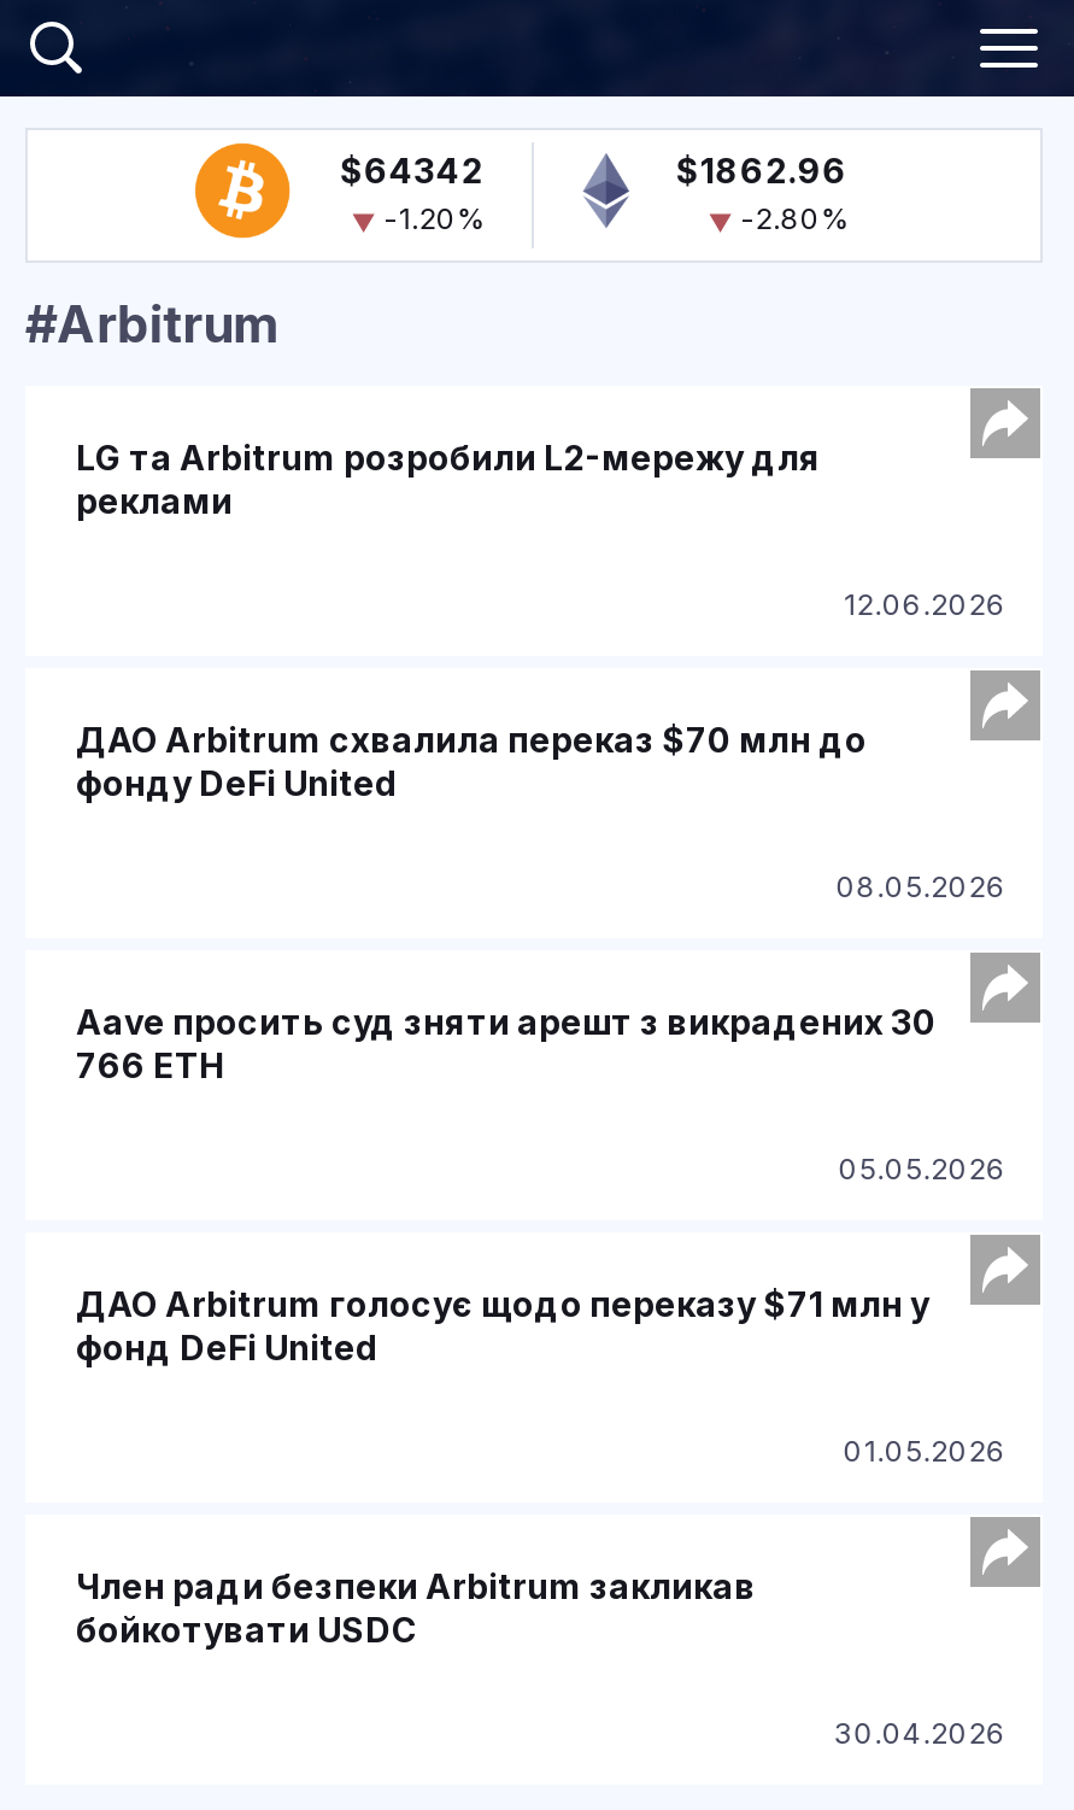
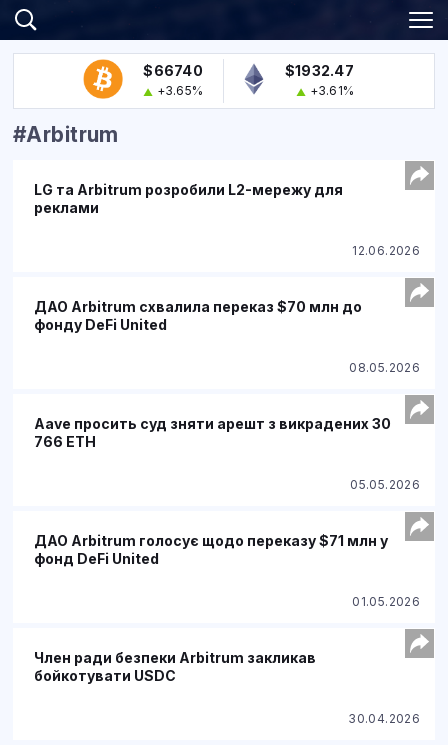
[339,150,483,191] $64342 -> [143,62,203,79] $66740
[676,150,847,191] $1862.96 -> [285,62,354,79] $1932.47
[383,200,483,237] -1.20% -> [156,83,203,98] +3.65%
[740,200,847,237] -2.80% -> [309,83,354,98] +3.61%

